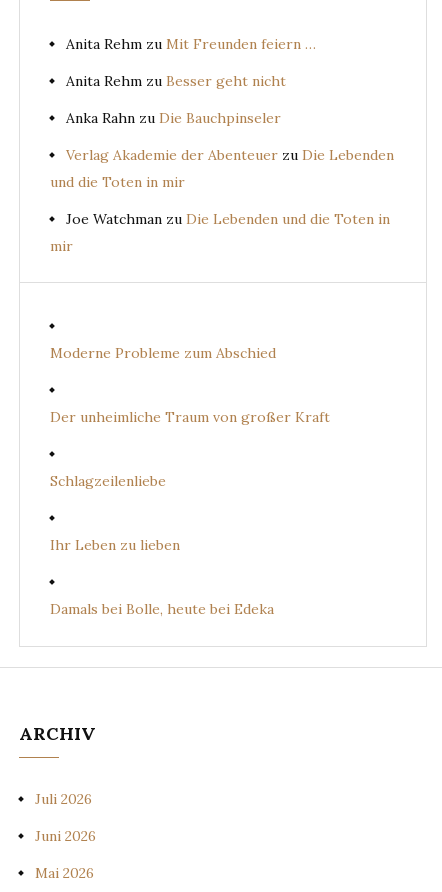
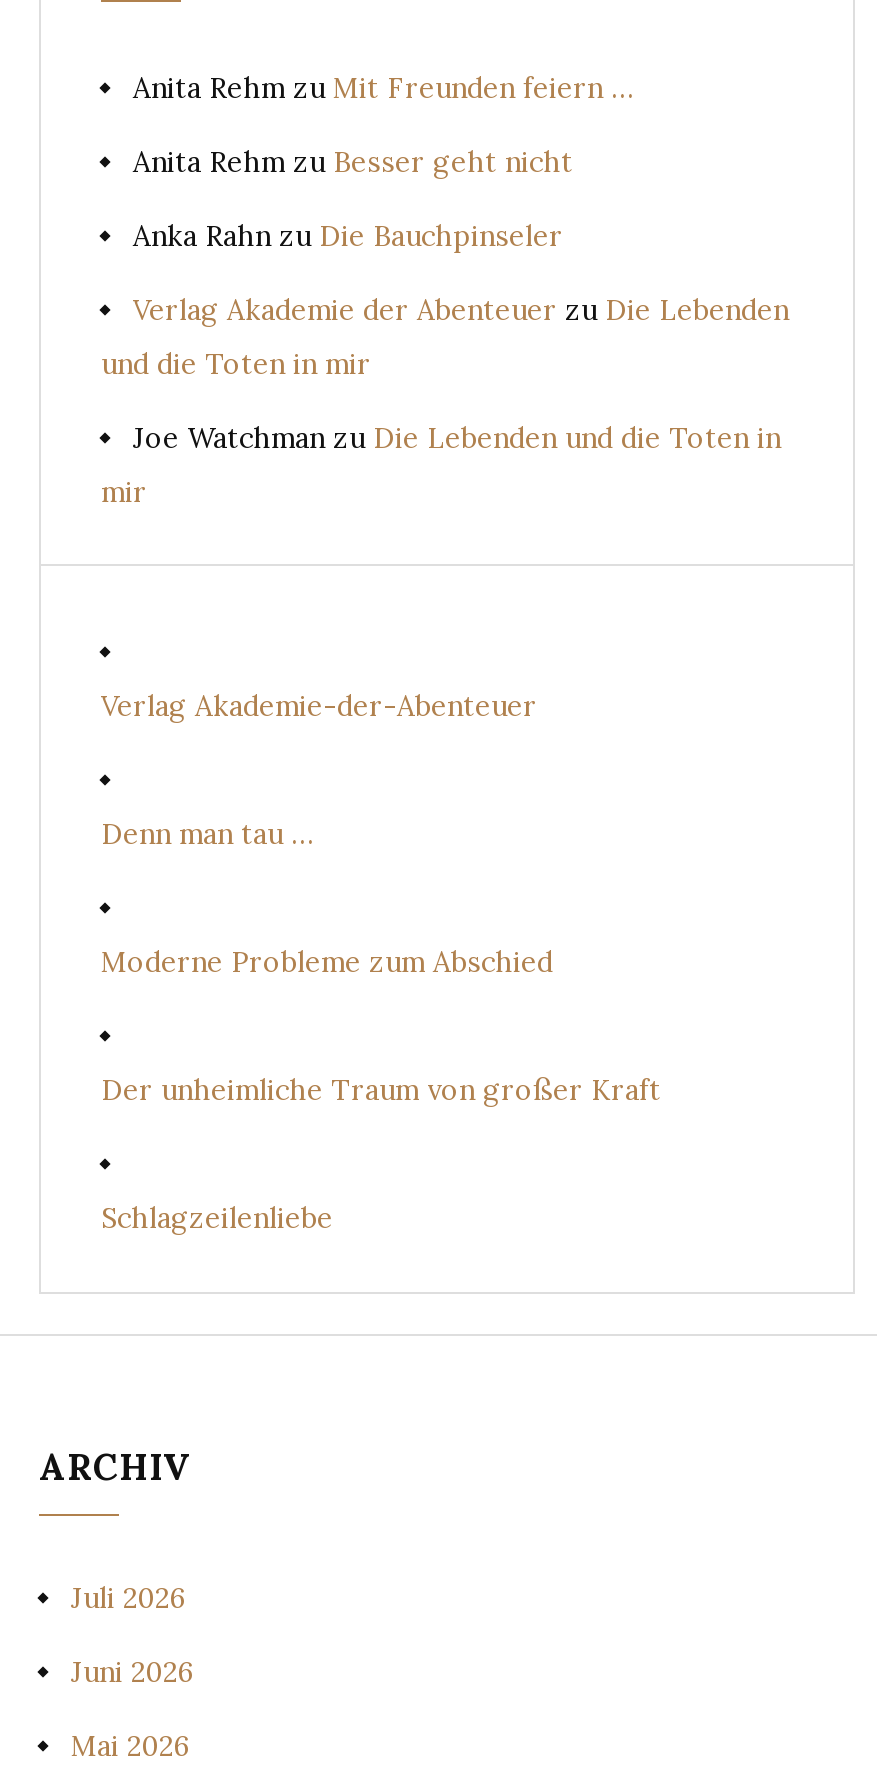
none -> [101,688,537,724] Verlag Akademie-der-Abenteuer
none -> [101,816,313,852] Denn man tau …
moved [50,344,330,490] -> [101,944,661,1236]: Moderne Probleme zum Abschied | Der unheimliche Traum von großer Kraft | Schlagzeilenliebe
[50,536,180,554] Ihr Leben zu lieben -> none
[50,600,274,618] Damals bei Bolle, heute bei Edeka -> none

